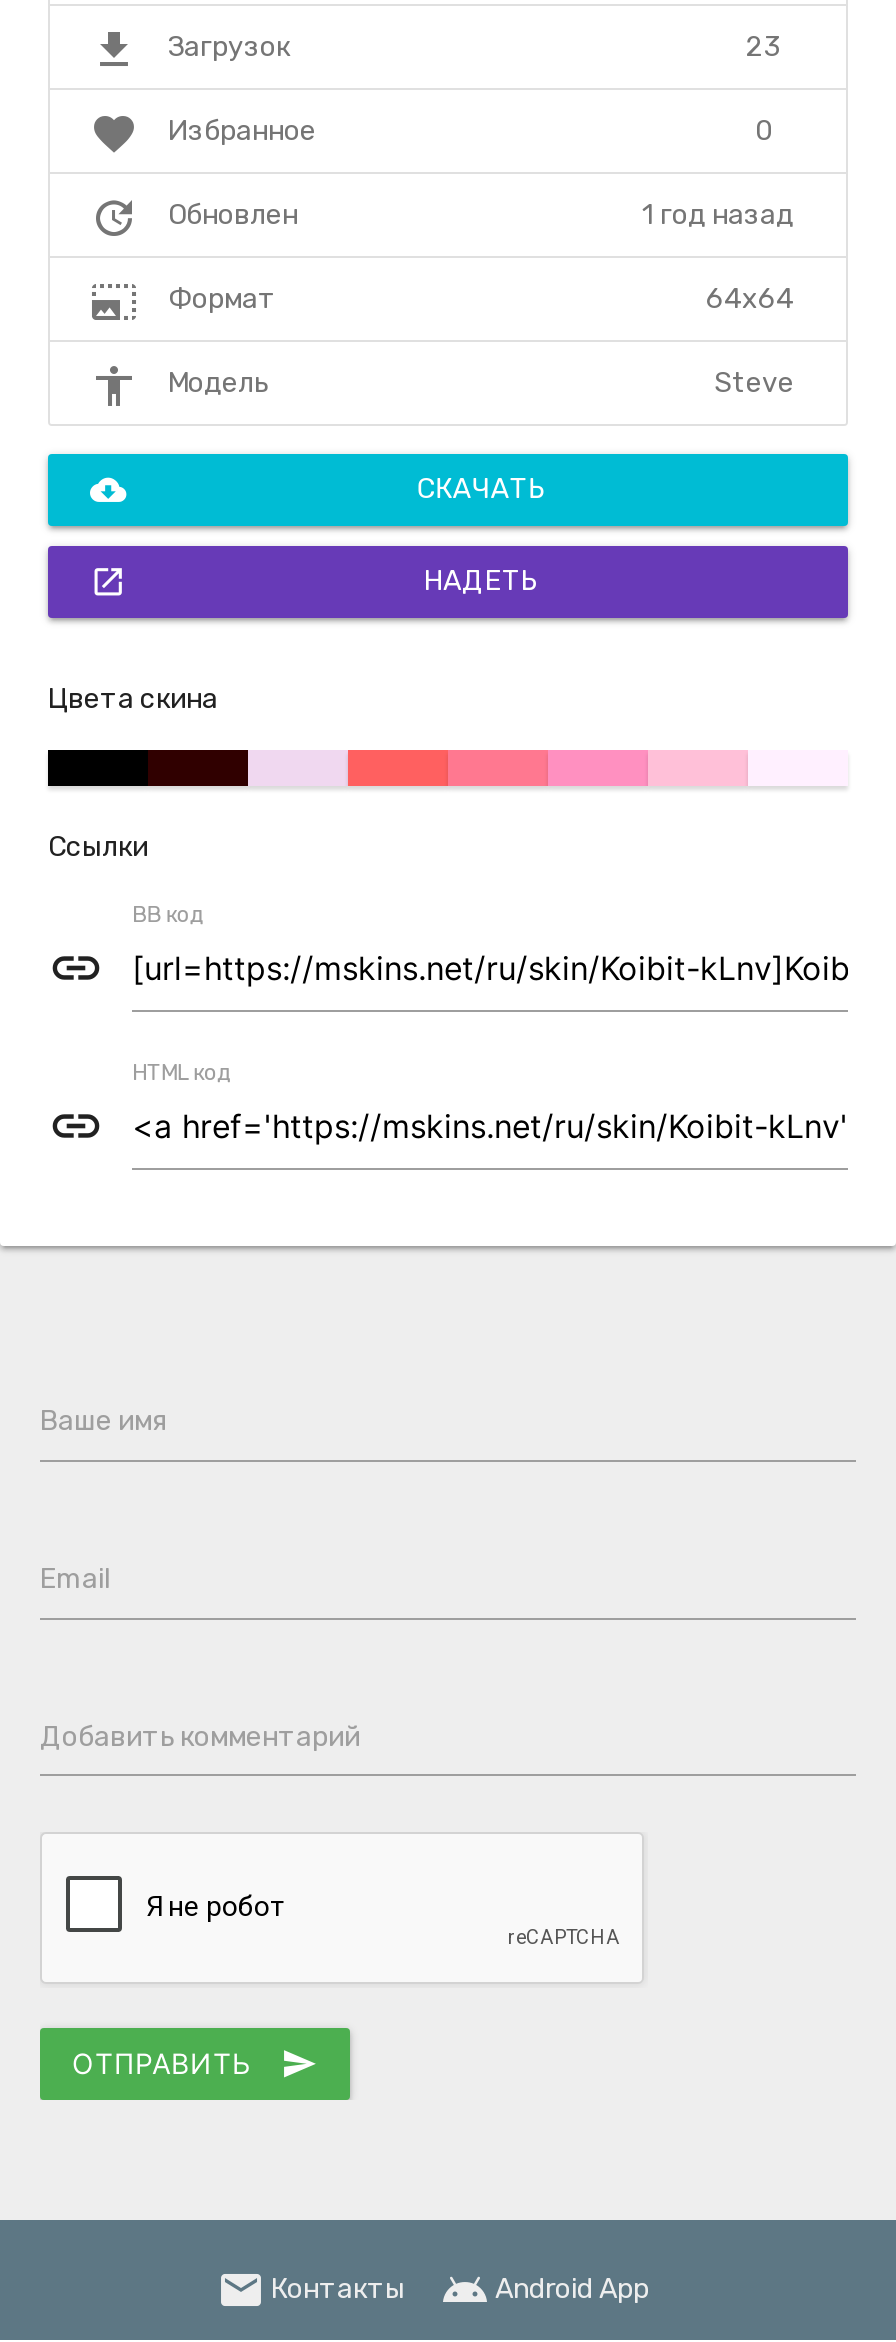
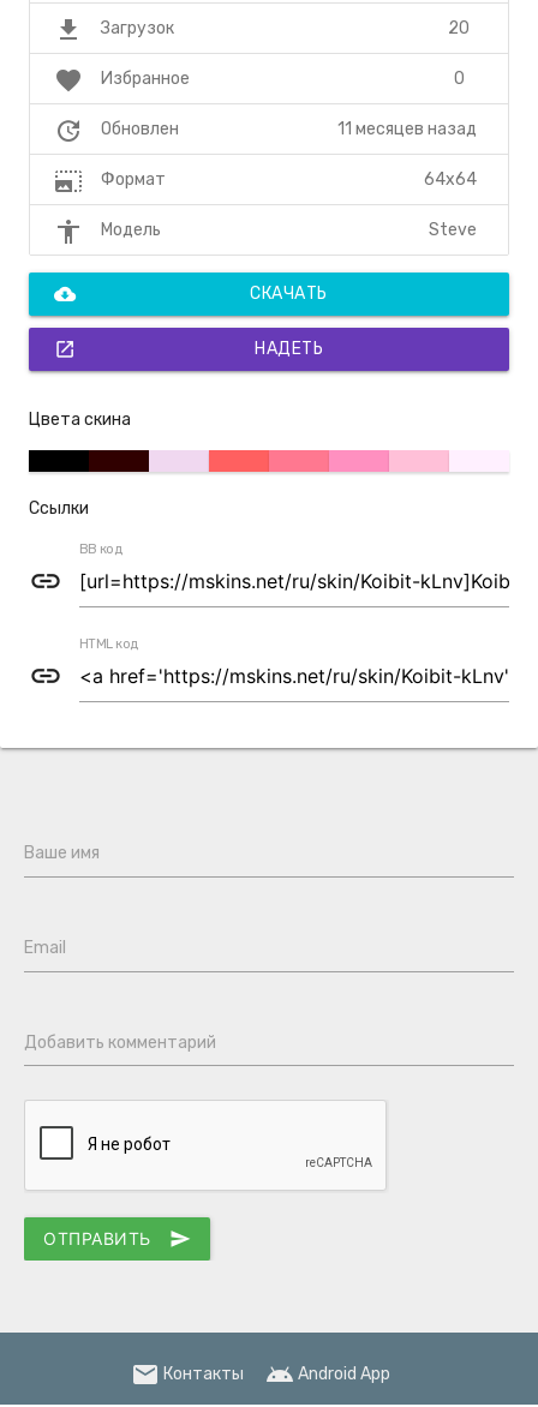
[746,29,782,63] 23 -> [448,17,470,38] 20
[642,197,794,231] 1 год назад -> [337,118,477,139] 11 месяцев назад

